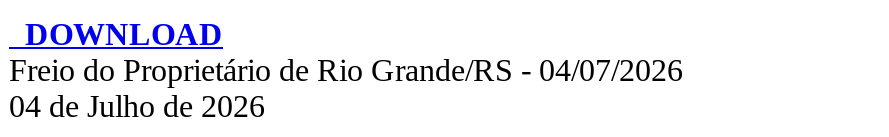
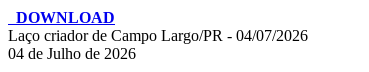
[9,54,683,88] Freio do Proprietário de Rio Grande/RS - 04/07/2026 -> [8,27,308,44] Laço criador de Campo Largo/PR - 04/07/2026

